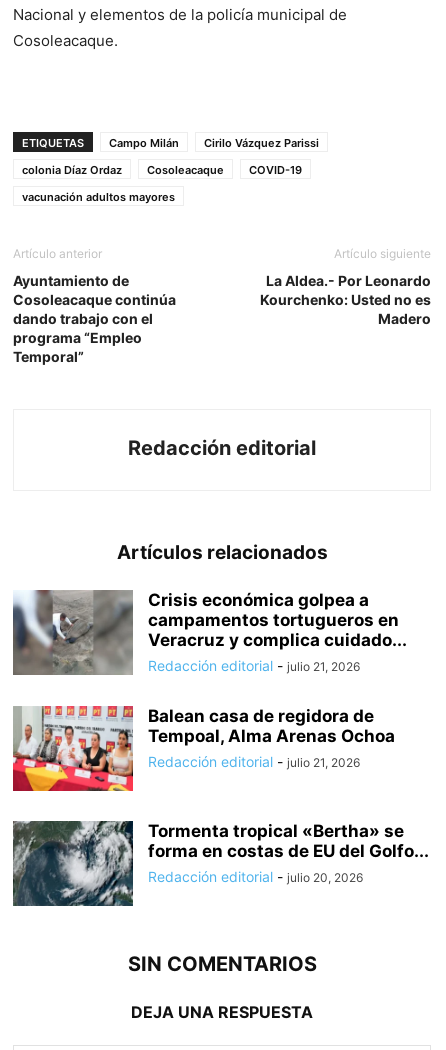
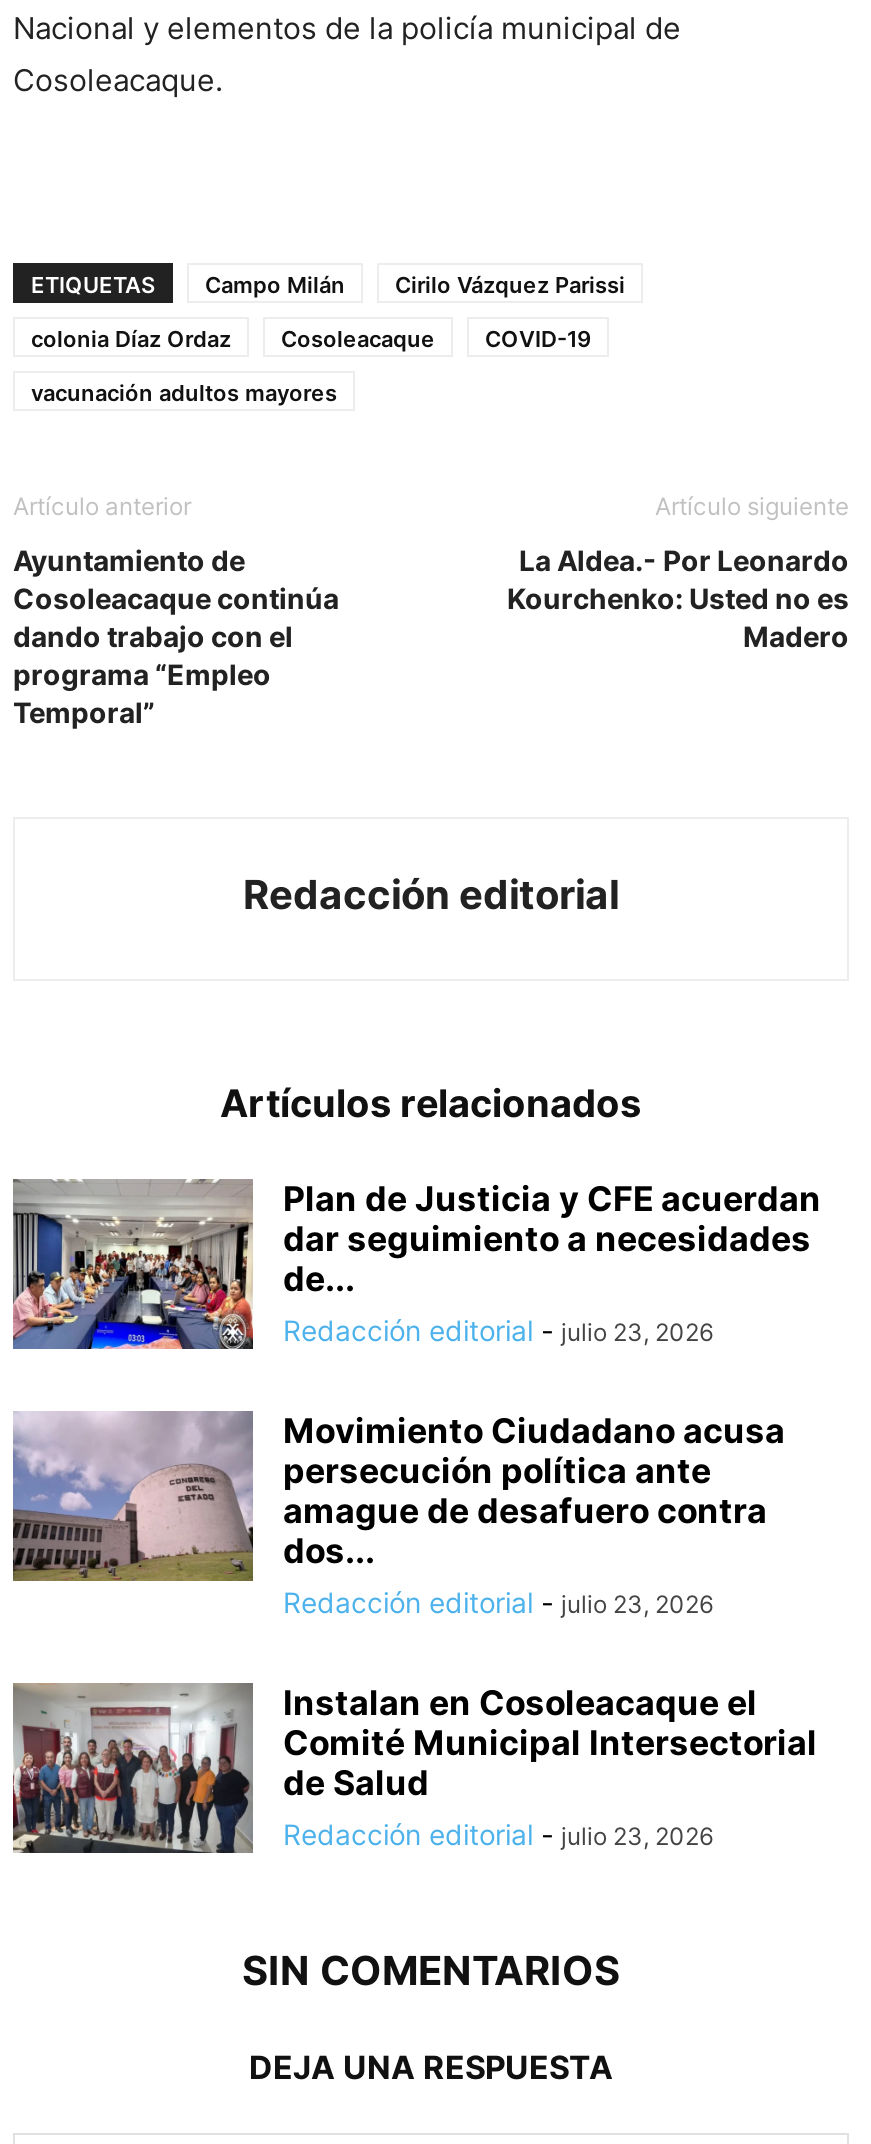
[12,590,407,676] [image] | Crisis económica golpea a | campamentos tortugueros en | Veracruz y complica cuidado... | Redacción editorial - julio 21, 2026 -> [11,1177,821,1351] [image] | Plan de Justicia y CFE acuerdan | dar seguimiento a necesidades | de... | Redacción editorial - julio 23, 2026
[12,705,395,792] [image] | Balean casa de regidora de | Tempoal, Alma Arenas Ochoa | Redacción editorial - julio 21, 2026 -> [11,1411,785,1619] [image] | Movimiento Ciudadano acusa | persecución política ante | amague de desafuero contra | dos... | Redacción editorial - julio 23, 2026
[13,820,429,907] [image] | Tormenta tropical «Bertha» se | forma en costas de EU del Golfo... | Redacción editorial - julio 20, 2026 -> [13,1681,817,1855] [image] | Instalan en Cosoleacaque el | Comité Municipal Intersectorial | de Salud | Redacción editorial - julio 23, 2026

